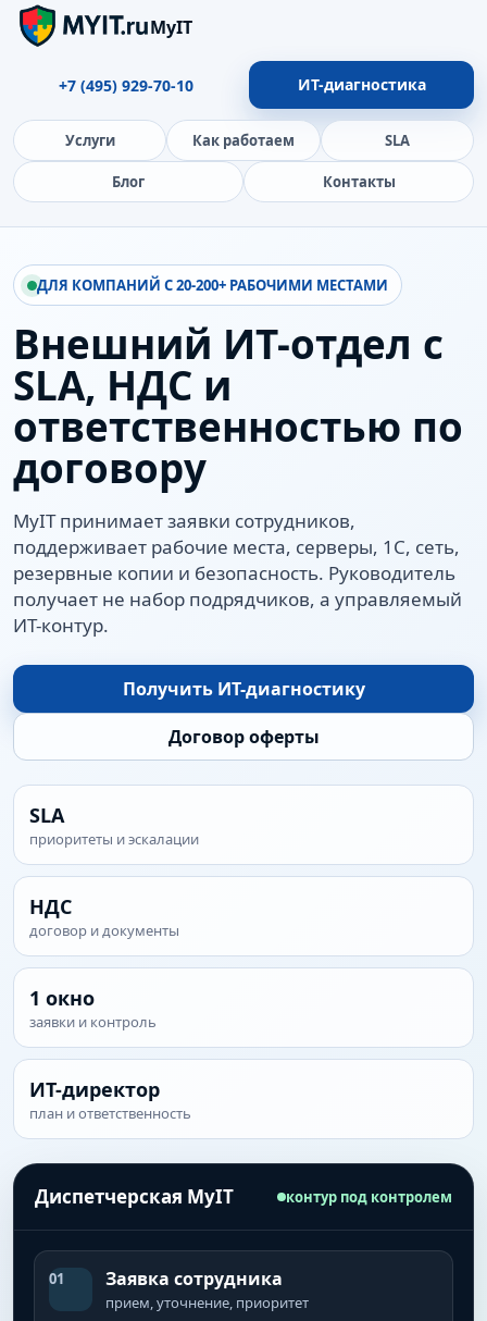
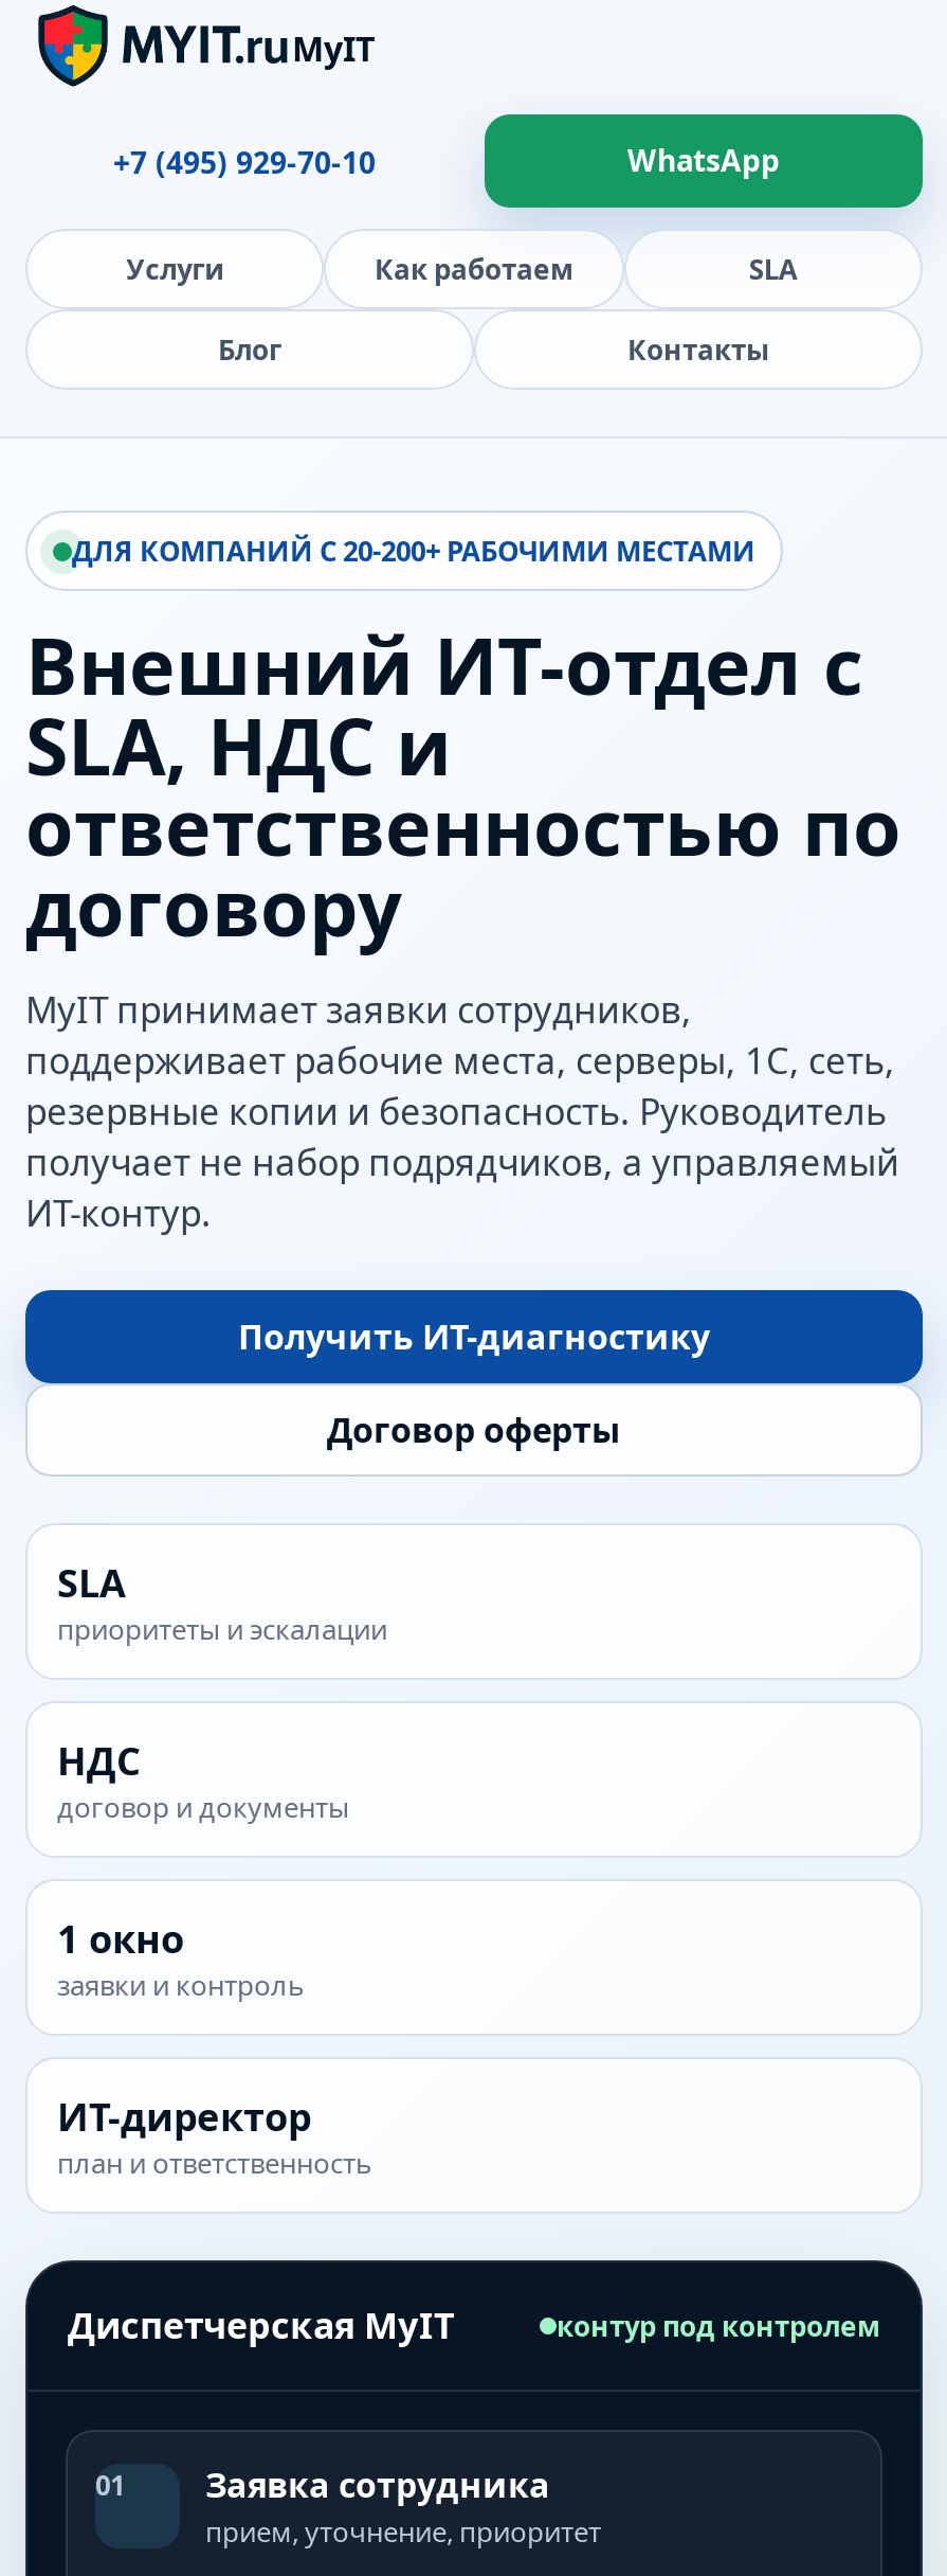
[297,74,426,95] ИТ-диагностика -> [627,140,780,180] WhatsApp

